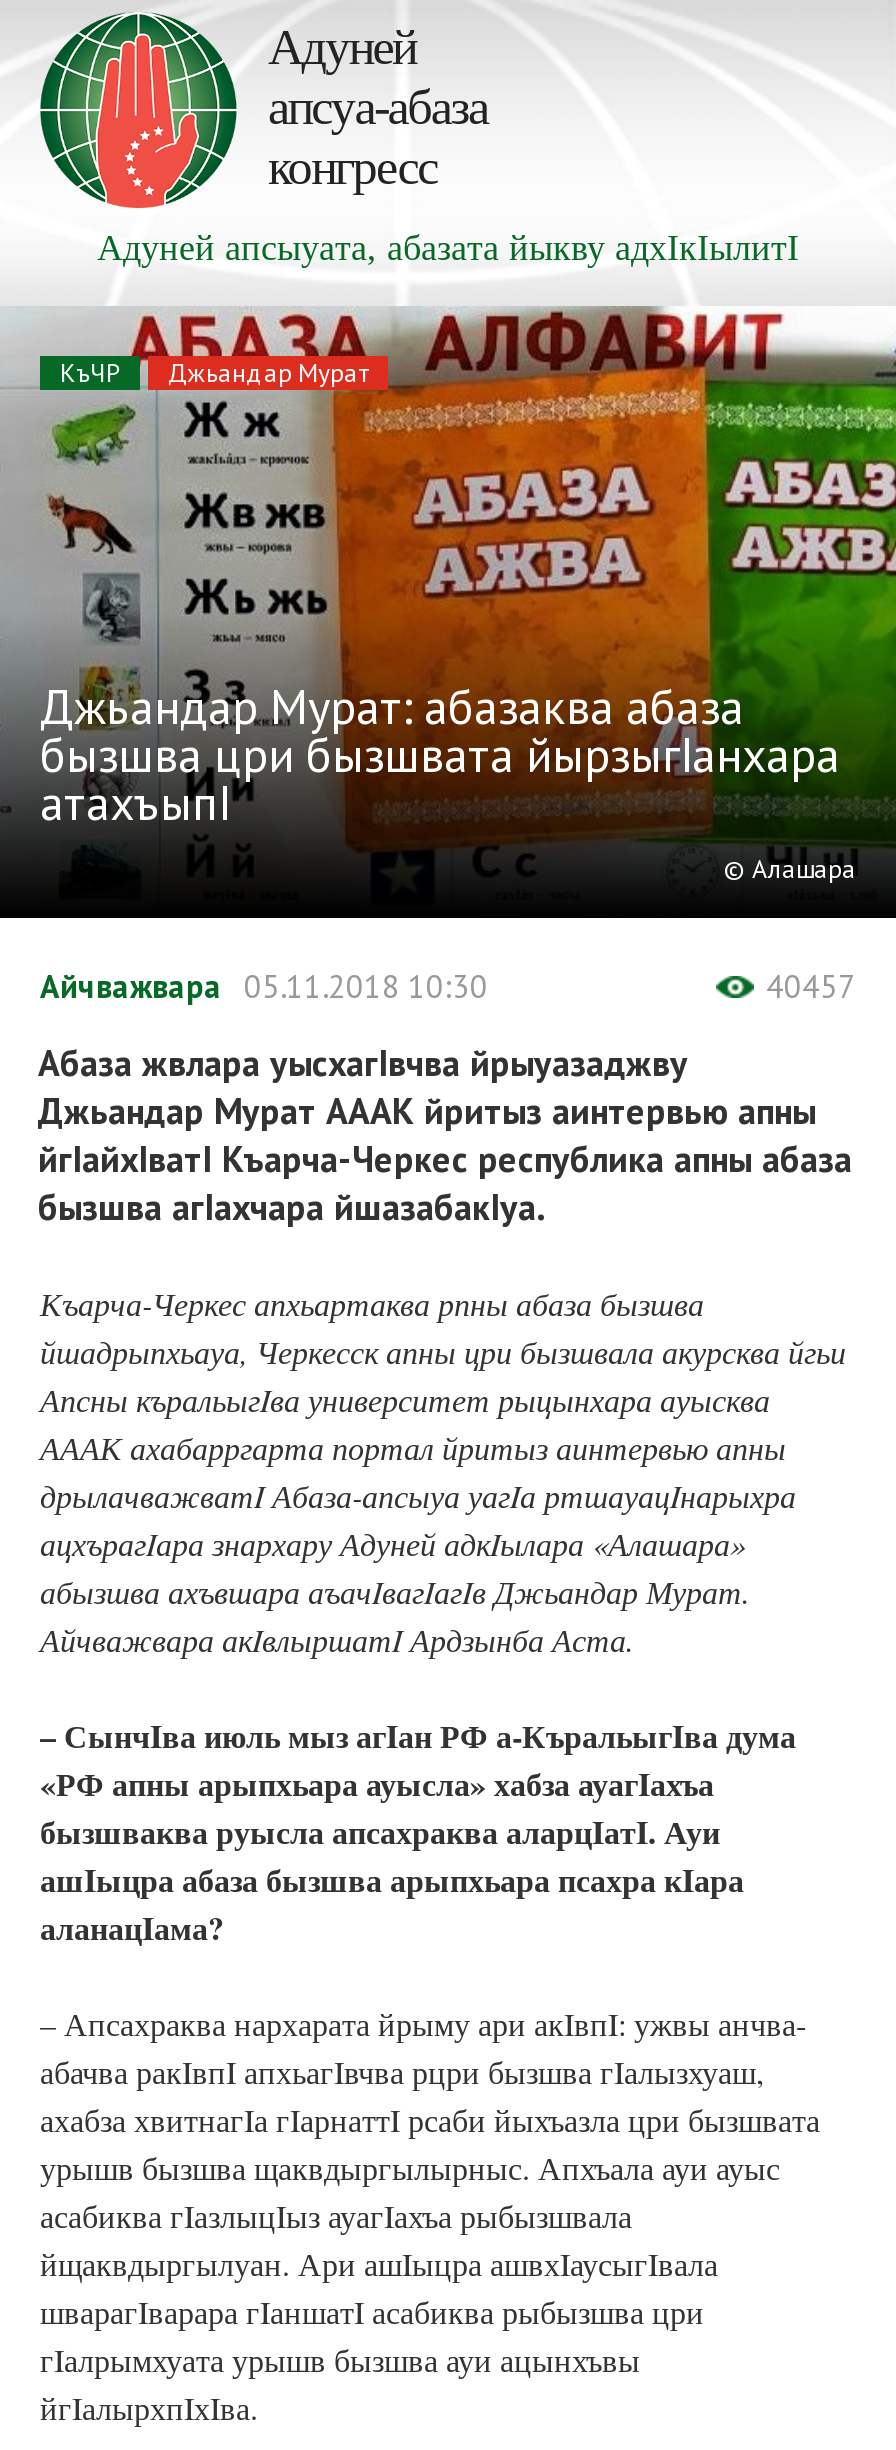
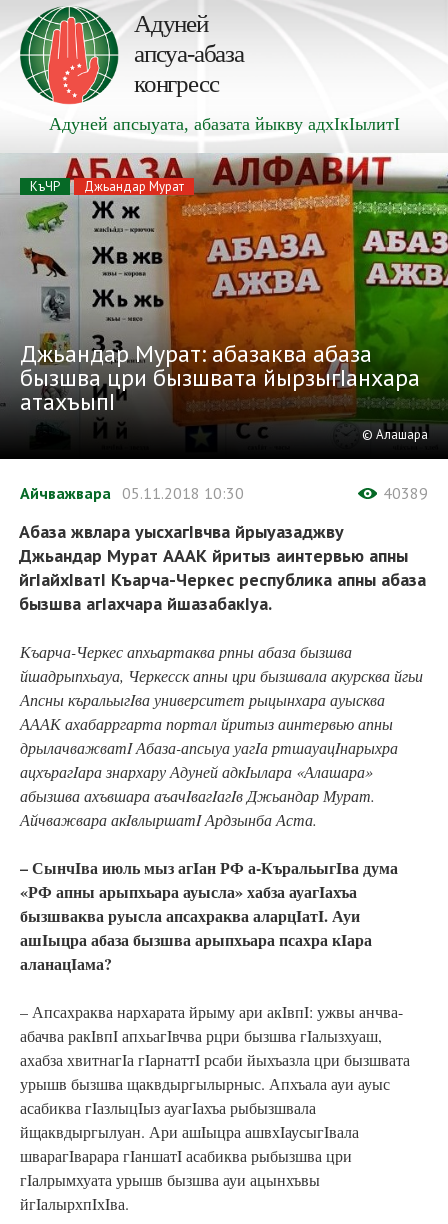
[766,966,856,1006] 40457 -> [383,483,428,503] 40389

